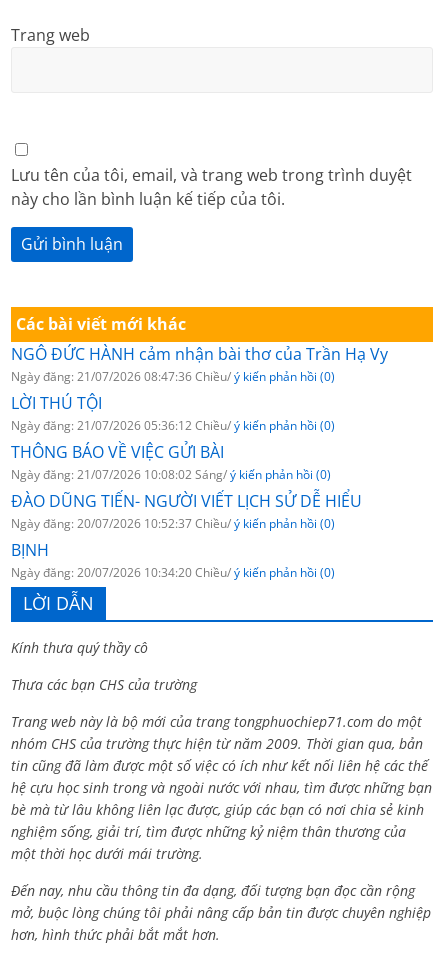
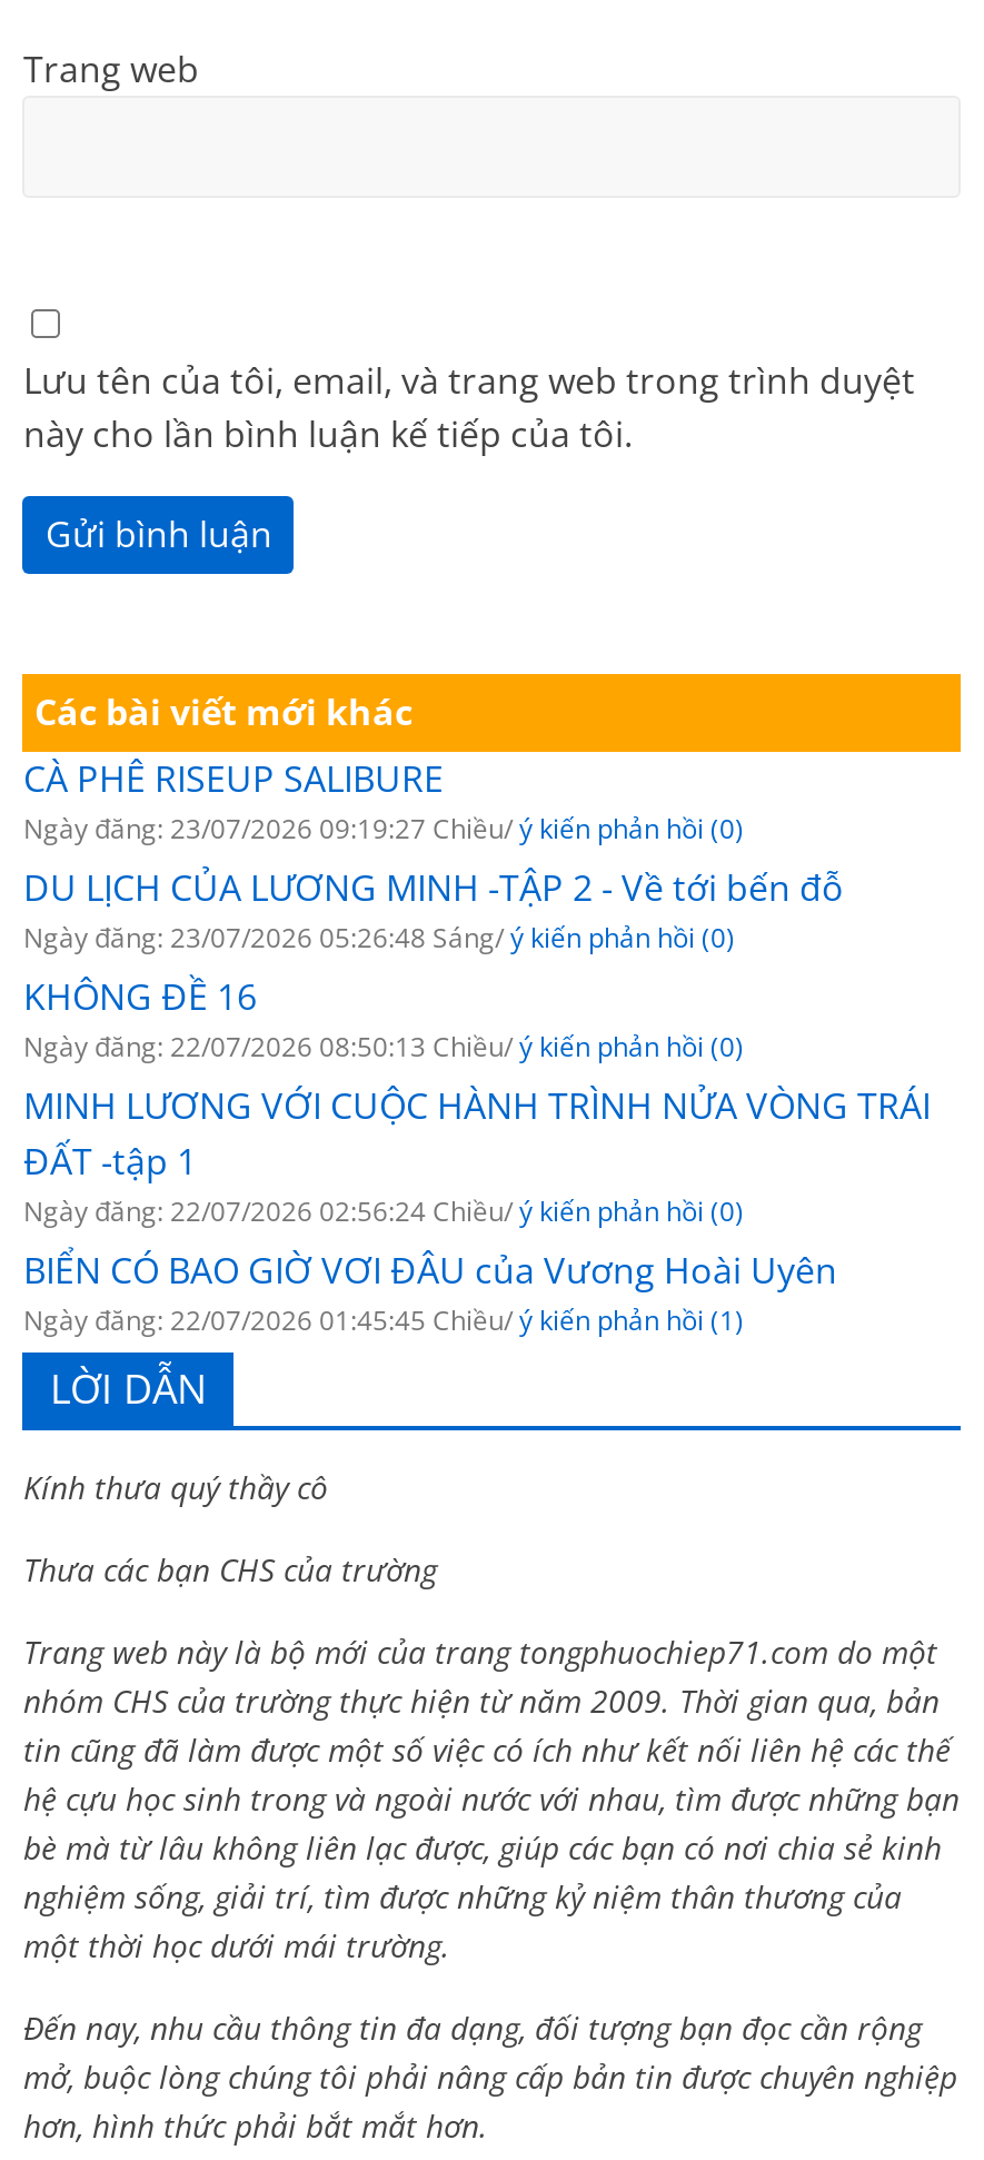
[11,343,388,581] NGÔ ĐỨC HÀNH cảm nhận bài thơ của Trần Hạ Vy | Ngày đăng: 21/07/2026 08:47:36 Chiều/ ý kiến phản hồi (0) | LỜI THÚ TỘI | Ngày đăng: 21/07/2026 05:36:12 Chiều/ ý kiến phản hồi (0) | THÔNG BÁO VỀ VIỆC GỬI BÀI | Ngày đăng: 21/07/2026 10:08:02 Sáng/ ý kiến phản hồi (0) | ĐÀO DŨNG TIẾN- NGƯỜI VIẾT LỊCH SỬ DỄ HIỂU | Ngày đăng: 20/07/2026 10:52:37 Chiều/ ý kiến phản hồi (0) | BỊNH | Ngày đăng: 20/07/2026 10:34:20 Chiều/ ý kiến phản hồi (0) -> [23,755,930,1340] CÀ PHÊ RISEUP SALIBURE | Ngày đăng: 23/07/2026 09:19:27 Chiều/ ý kiến phản hồi (0) | DU LỊCH CỦA LƯƠNG MINH -TẬP 2 - Về tới bến đỗ | Ngày đăng: 23/07/2026 05:26:48 Sáng/ ý kiến phản hồi (0) | KHÔNG ĐỀ 16 | Ngày đăng: 22/07/2026 08:50:13 Chiều/ ý kiến phản hồi (0) | MINH LƯƠNG VỚI CUỘC HÀNH TRÌNH NỬA VÒNG TRÁI | ĐẤT -tập 1 | Ngày đăng: 22/07/2026 02:56:24 Chiều/ ý kiến phản hồi (0) | BIỂN CÓ BAO GIỜ VƠI ĐÂU của Vương Hoài Uyên | Ngày đăng: 22/07/2026 01:45:45 Chiều/ ý kiến phản hồi (1)

